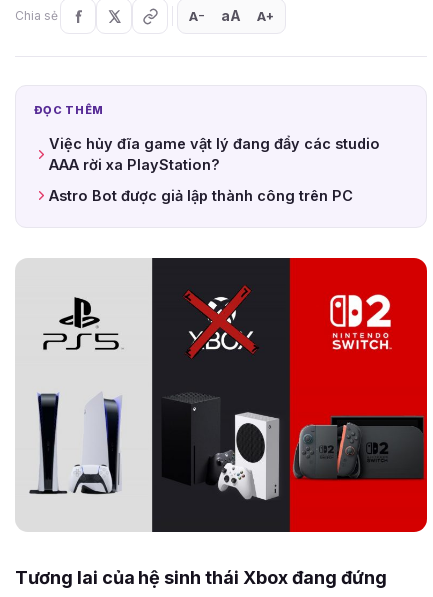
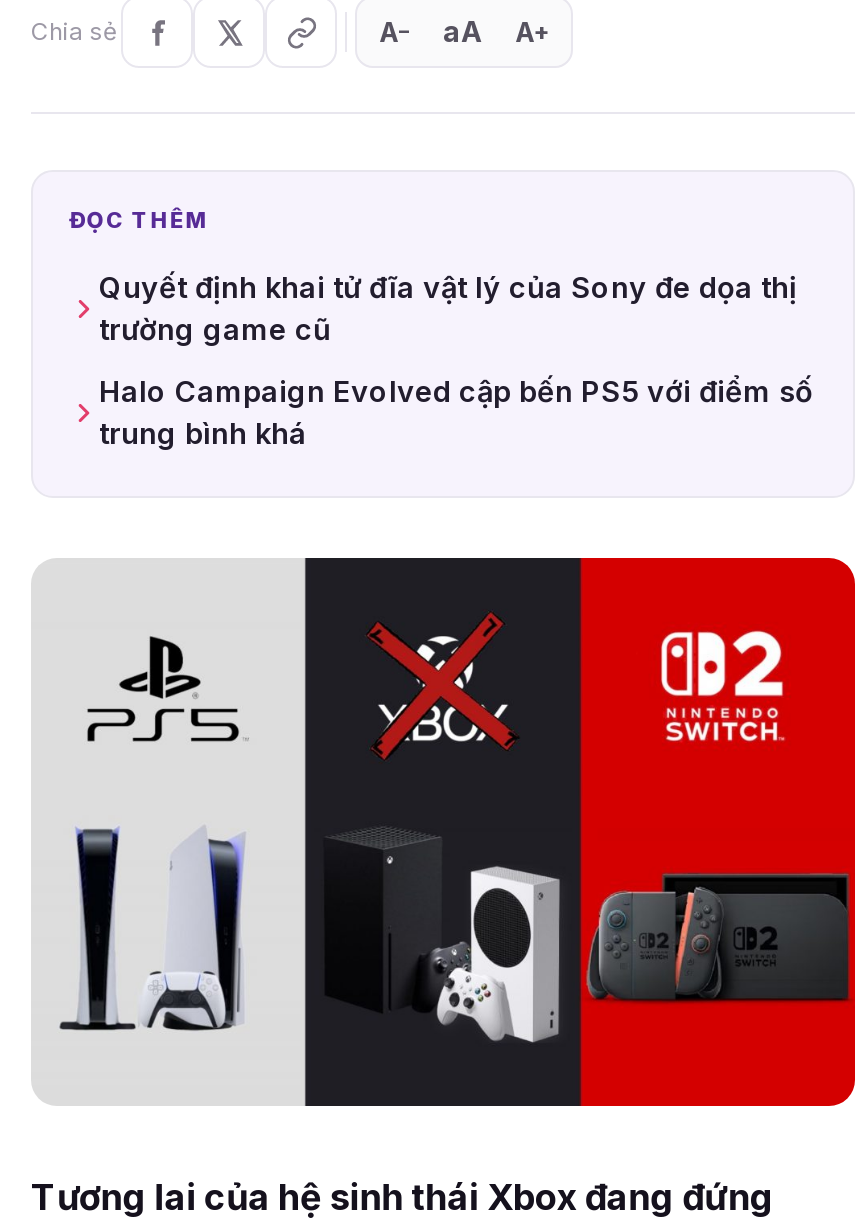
[49,135,380,173] Việc hủy đĩa game vật lý đang đẩy các studio | AAA rời xa PlayStation? -> [99,270,797,346] Quyết định khai tử đĩa vật lý của Sony đe dọa thị | trường game cũ
[49,187,353,204] Astro Bot được giả lập thành công trên PC -> [99,374,813,450] Halo Campaign Evolved cập bến PS5 với điểm số | trung bình khá

